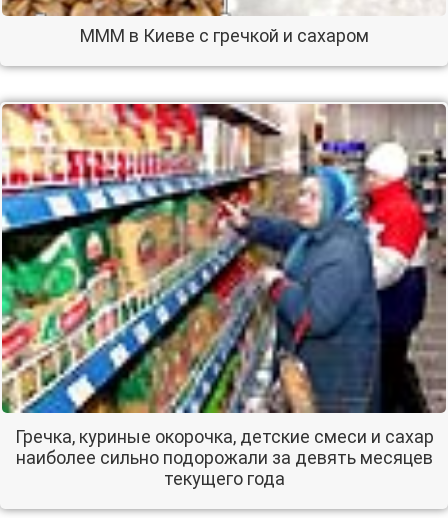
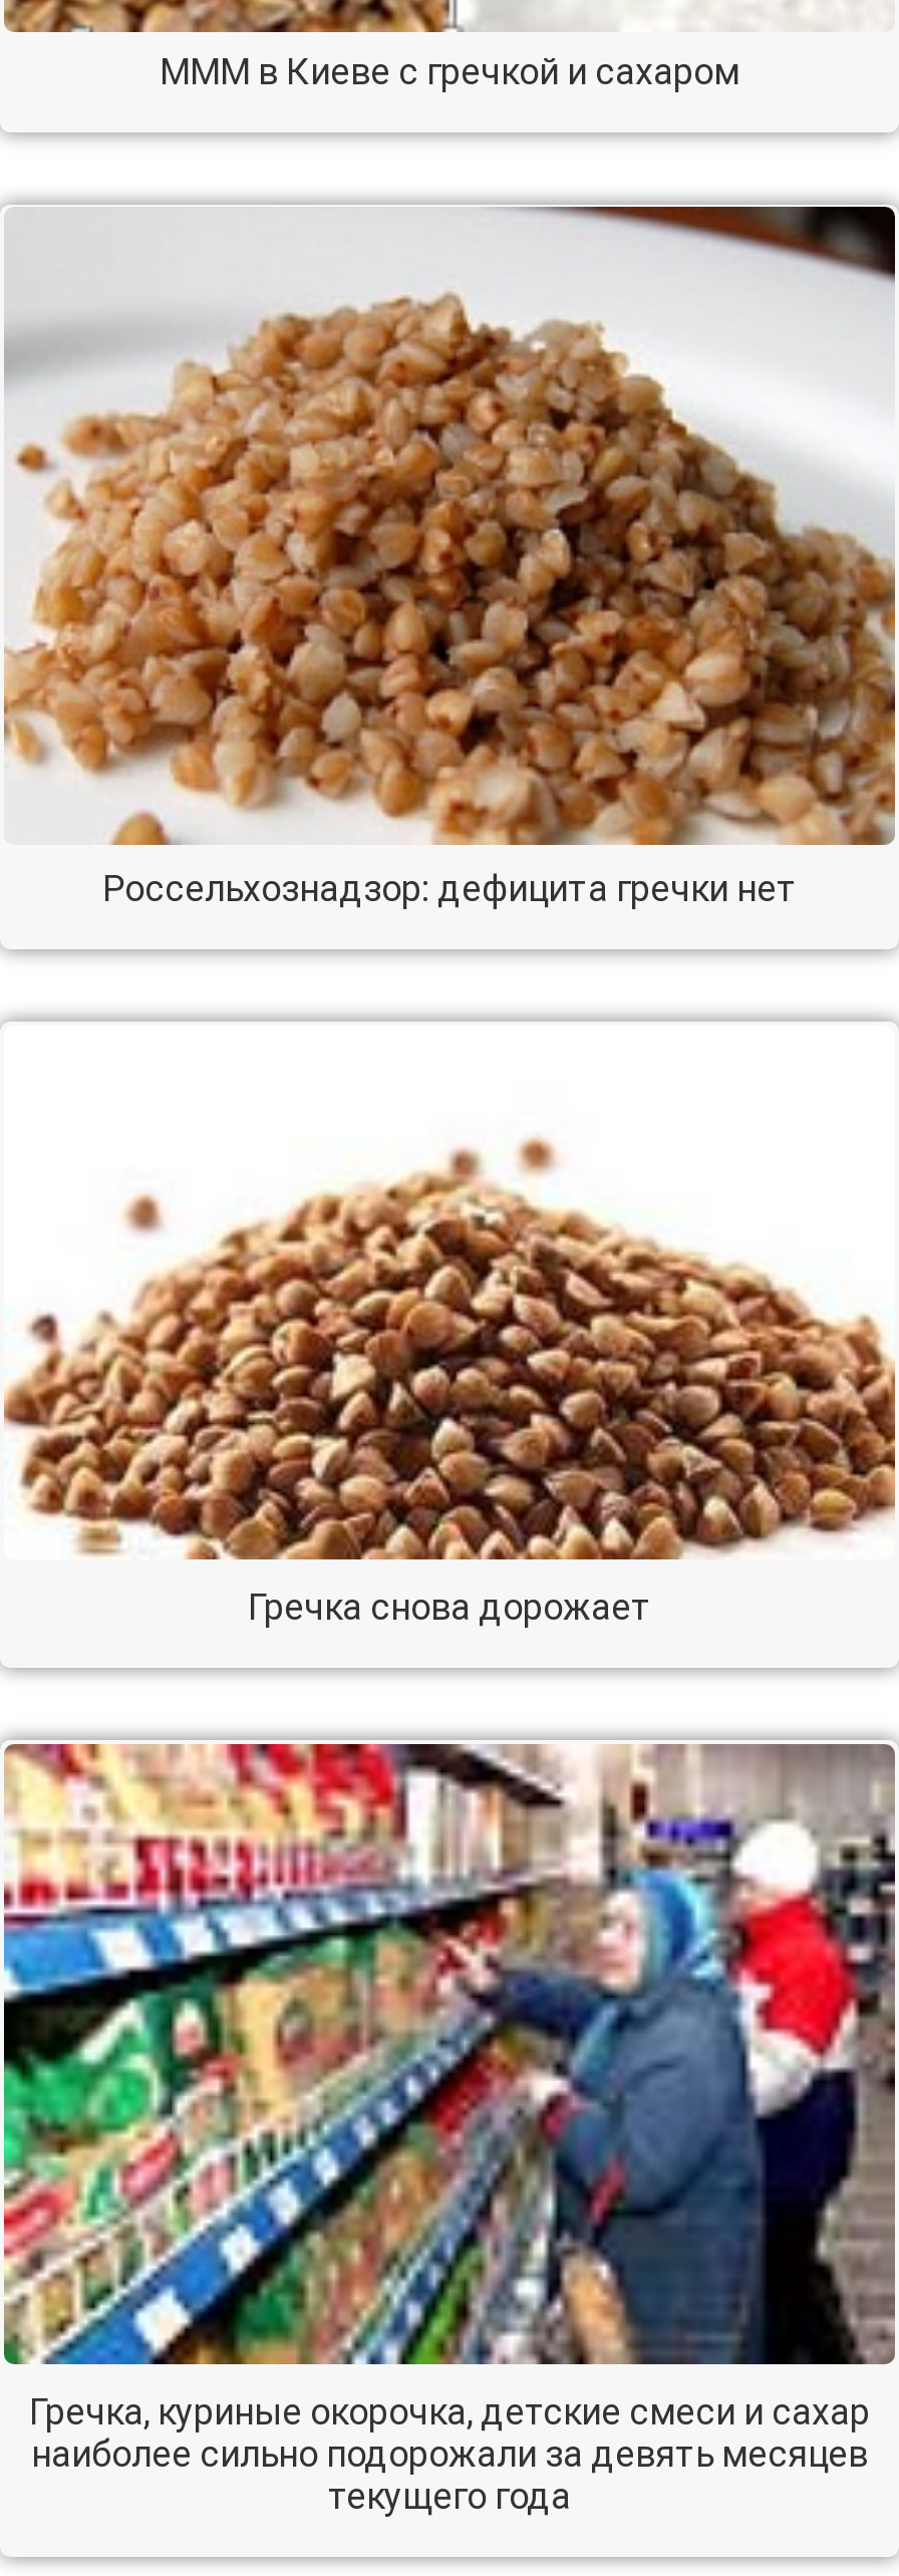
none -> [6,205,893,910] [image] | Россельхознадзор: дефицита гречки нет
none -> [6,1140,893,1629] [image] | Гречка снова дорожает

